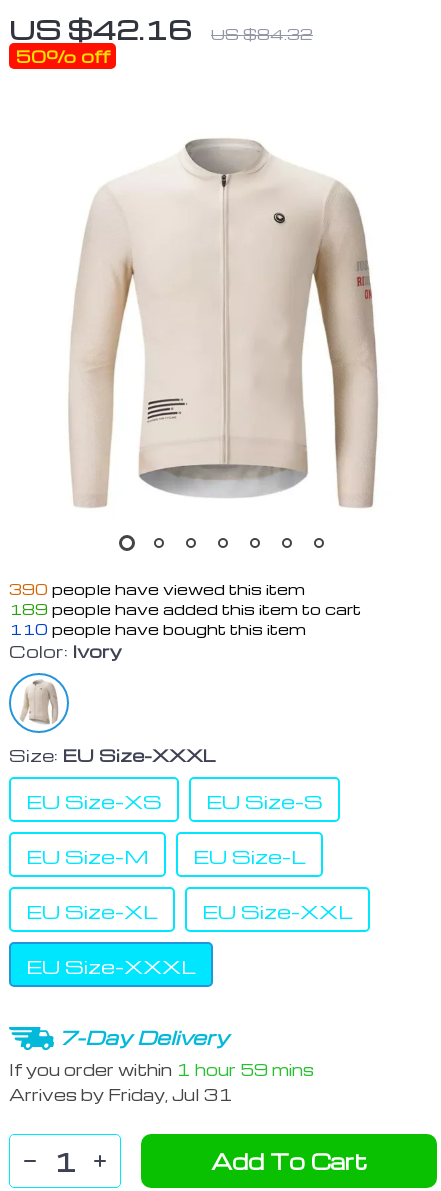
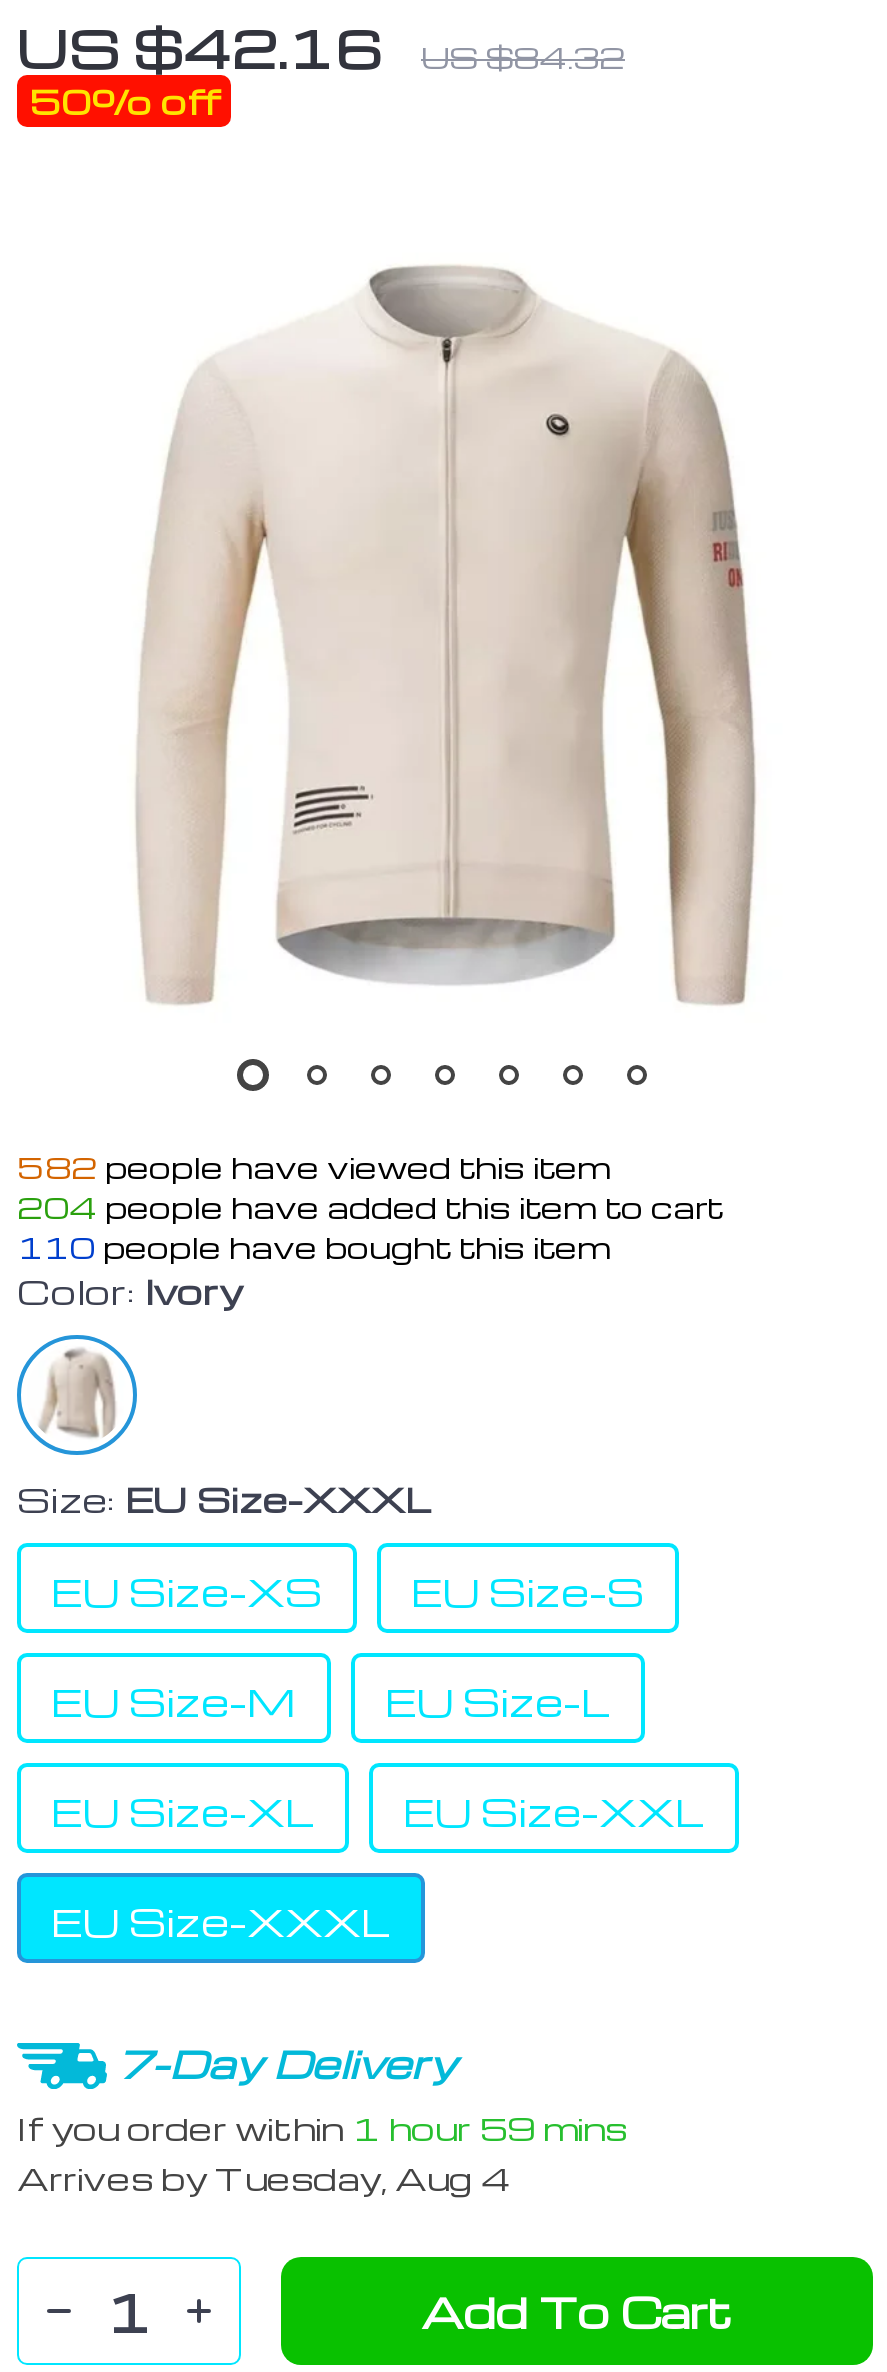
[9,579,305,599] 390 people have viewed this item -> [17,1147,611,1187] 582 people have viewed this item
[9,599,361,619] 189 people have added this item to cart -> [17,1187,723,1227] 204 people have added this item to cart
[9,1084,233,1105] Arrives by Friday, Jul 31 -> [17,2158,511,2200] Arrives by Tuesday, Aug 4

